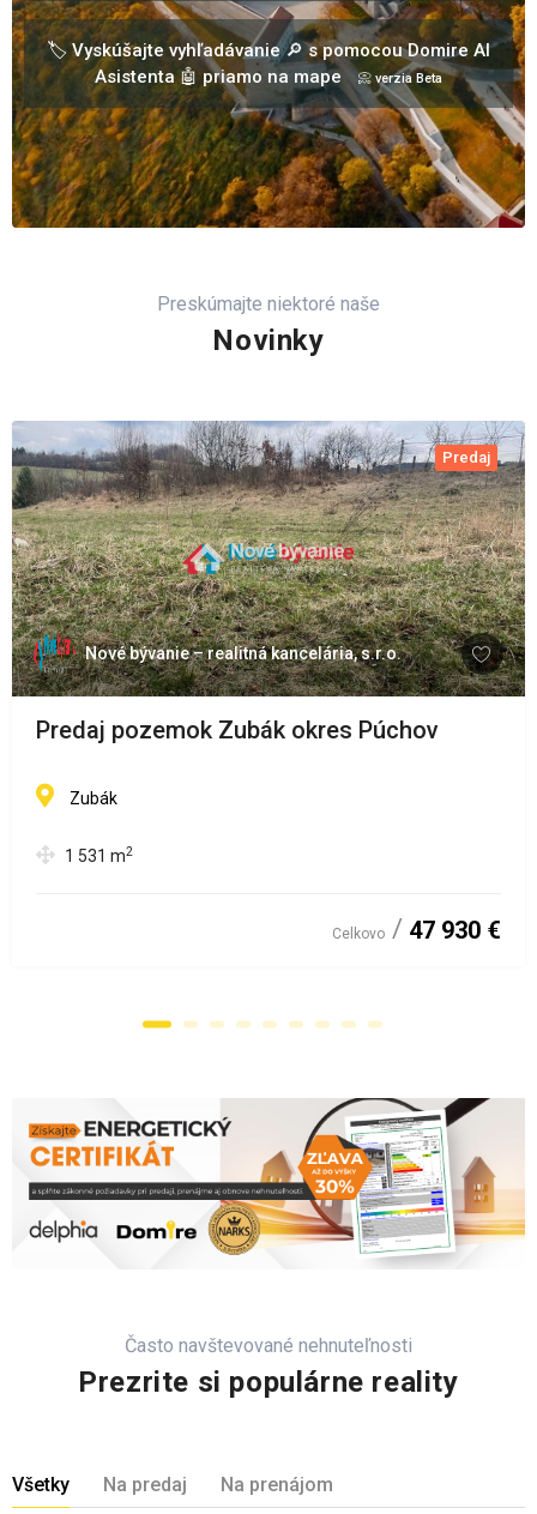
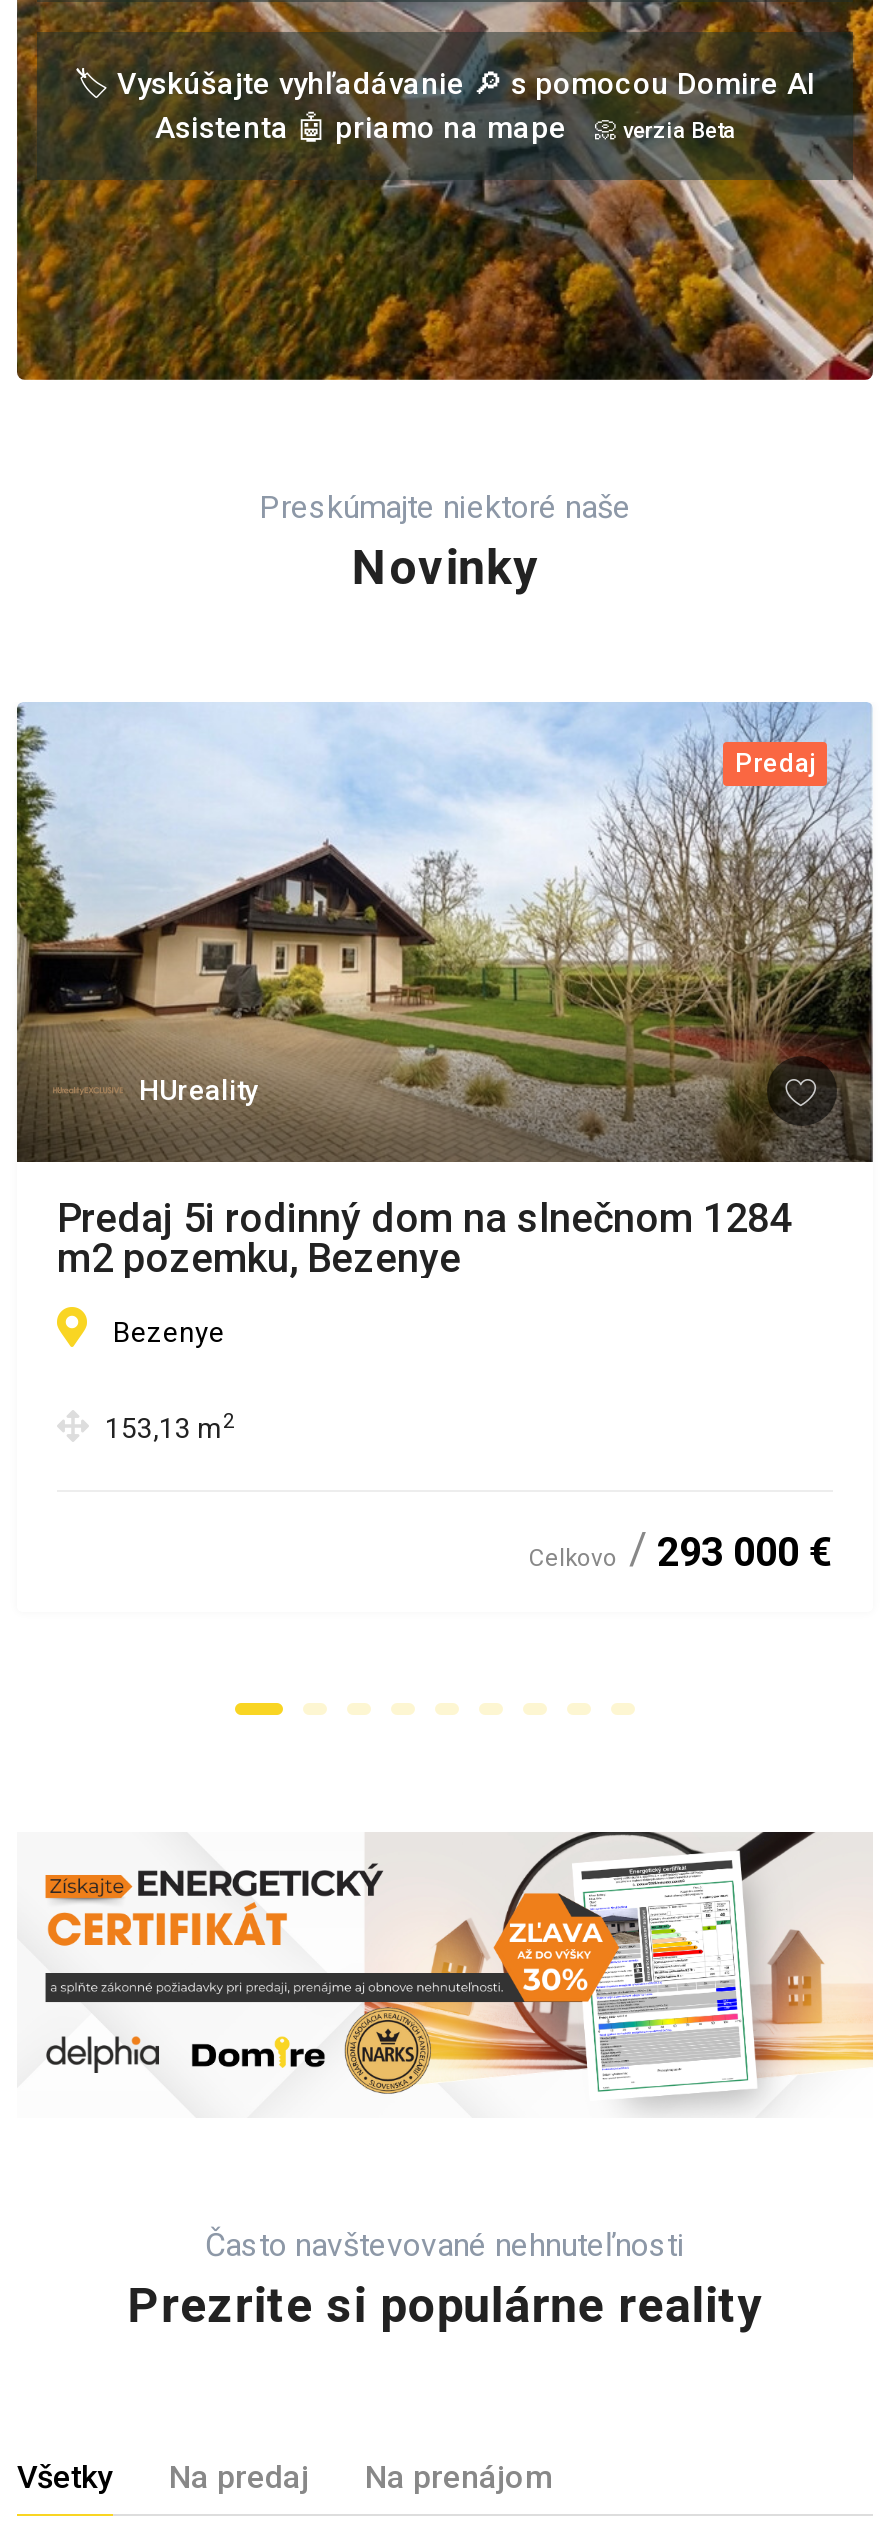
[11,421,526,696] [image] | Nové bývanie – realitná kancelária, s.r.o. -> [15,702,873,1162] [image] | HUreality
[36,716,439,744] Predaj pozemok Zubák okres Púchov -> [57,1194,791,1282] Predaj 5i rodinný dom na slnečnom 1284 | m2 pozemku, Bezenye
[70,789,117,808] Zubák -> [113,1316,225,1348] Bezenye
[65,844,133,865] 1 531 m2 -> [105,1408,235,1444] 153,13 m2
[332,916,501,945] Celkovo 47 930 € -> [529,1528,833,1576] Celkovo 293 000 €

